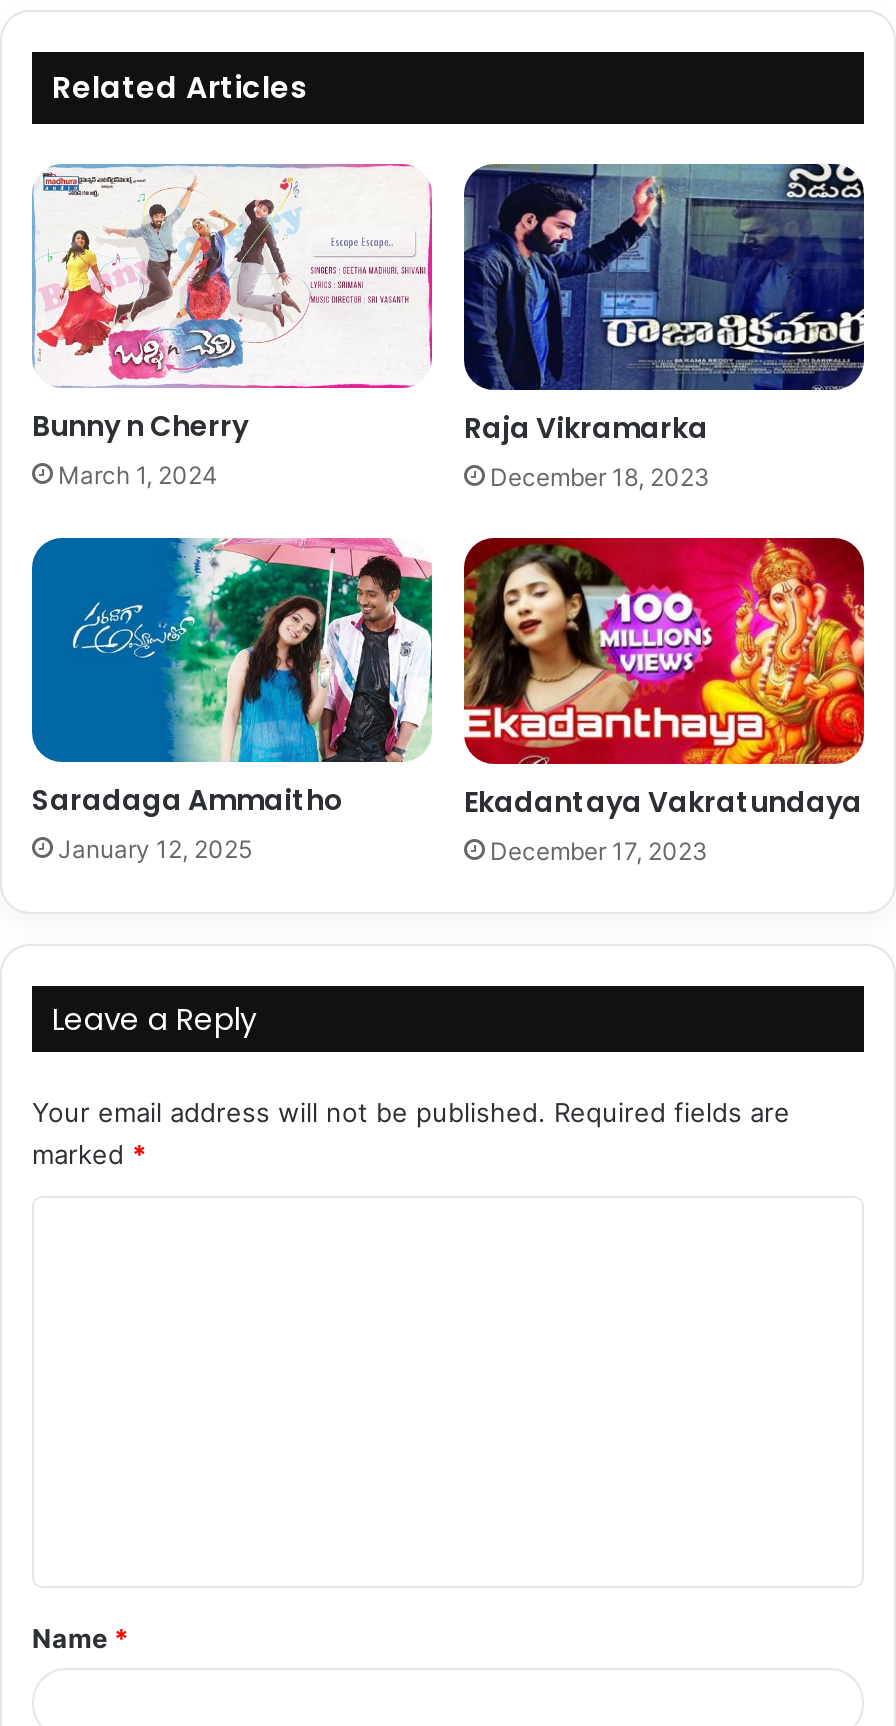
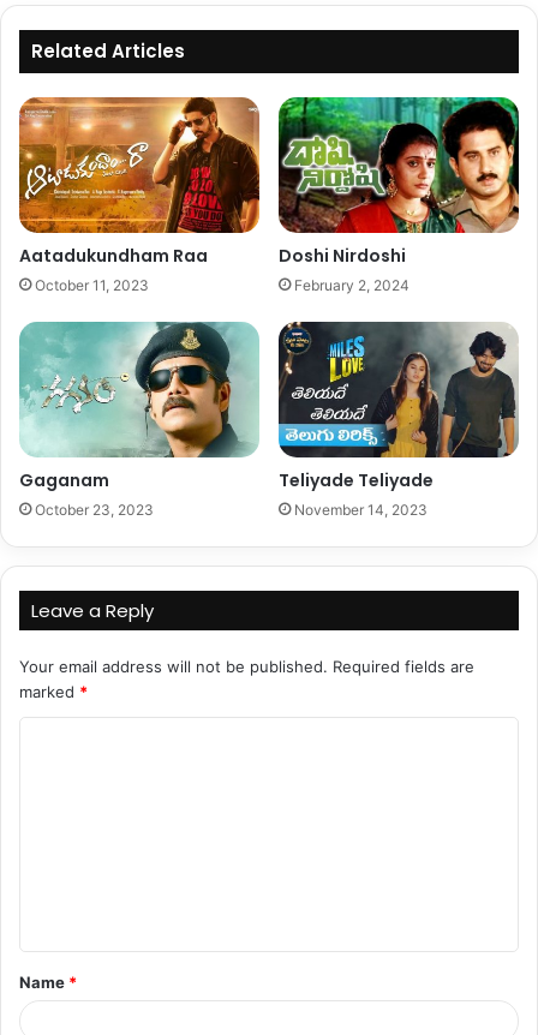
[30,162,434,491] [image] | Bunny n Cherry | March 1, 2024 -> [18,96,261,294] [image] | Aatadukundham Raa | October 11, 2023
[462,162,866,492] [image] | Raja Vikramarka | December 18, 2023 -> [277,96,520,294] [image] | Doshi Nirdoshi | February 2, 2024
[30,536,432,864] [image] | Saradaga Ammaitho | January 12, 2025 -> [19,321,259,518] [image] | Gaganam | October 23, 2023
[462,536,866,865] [image] | Ekadantaya Vakratundaya | December 17, 2023 -> [277,321,519,518] [image] | Teliyade Teliyade | November 14, 2023

